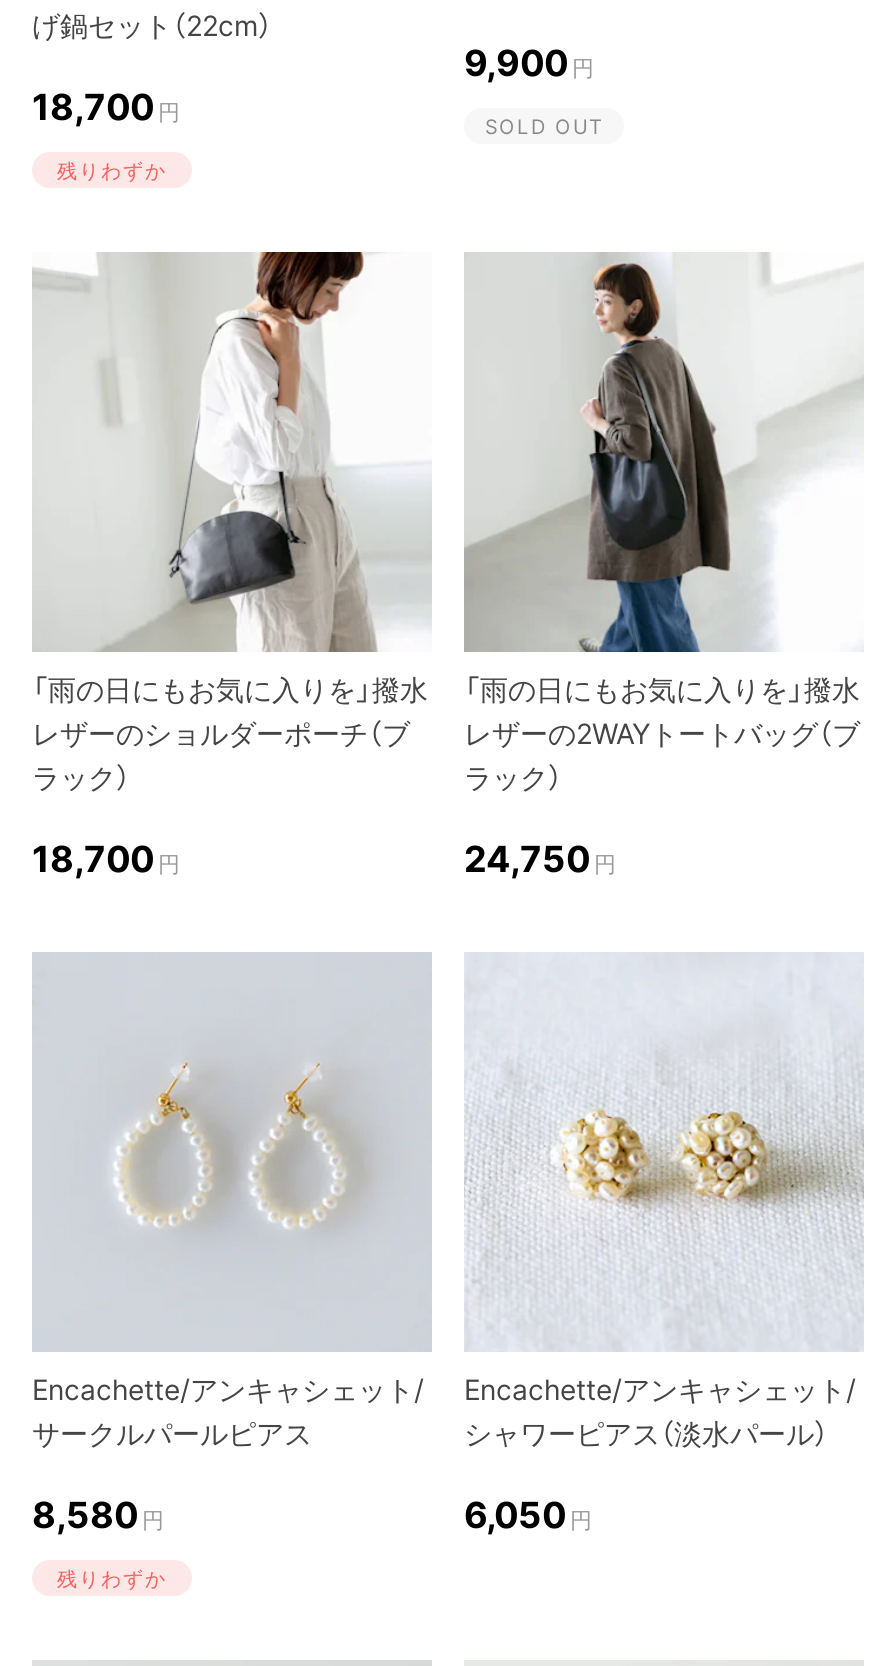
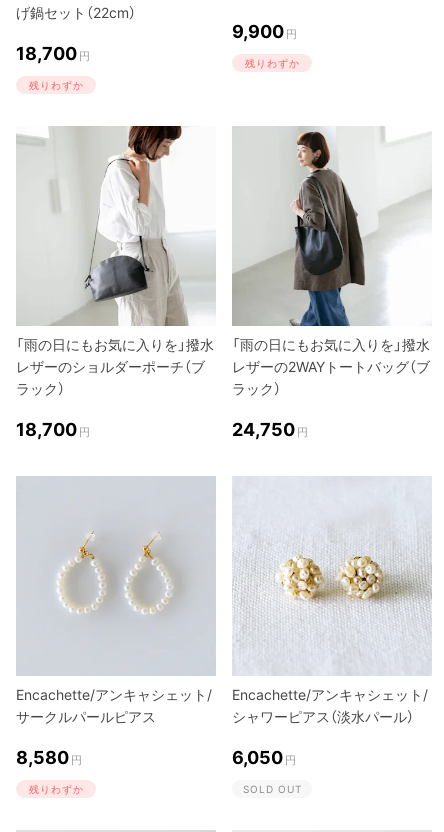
moved [485,113,603,137] -> [242,782,301,794]: SOLD OUT
none -> [244,56,299,68] 残りわずか

